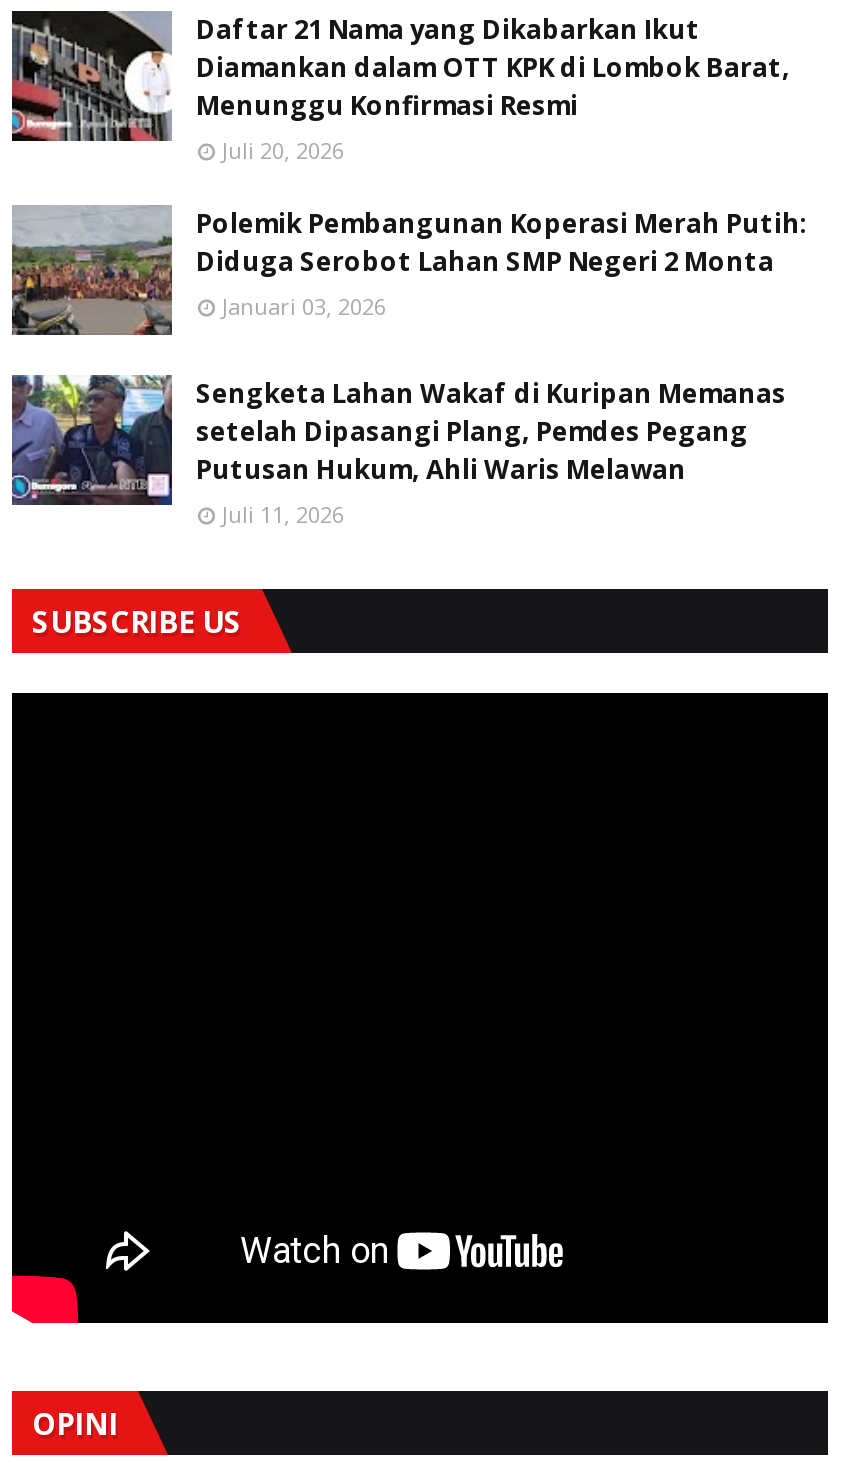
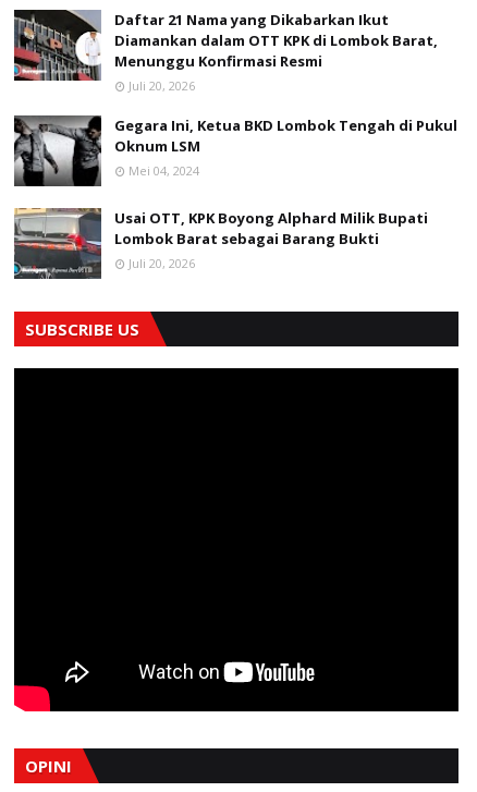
[12,206,808,337] [image] | Polemik Pembangunan Koperasi Merah Putih: | Diduga Serobot Lahan SMP Negeri 2 Monta | Januari 03, 2026 -> [14,115,457,187] [image] | Gegara Ini, Ketua BKD Lombok Tengah di Pukul | Oknum LSM | Mei 04, 2024
[10,373,786,530] [image] | Sengketa Lahan Wakaf di Kuripan Memanas | setelah Dipasangi Plang, Pemdes Pegang | Putusan Hukum, Ahli Waris Melawan | Juli 11, 2026 -> [14,207,428,279] [image] | Usai OTT, KPK Boyong Alphard Milik Bupati | Lombok Barat sebagai Barang Bukti | Juli 20, 2026

